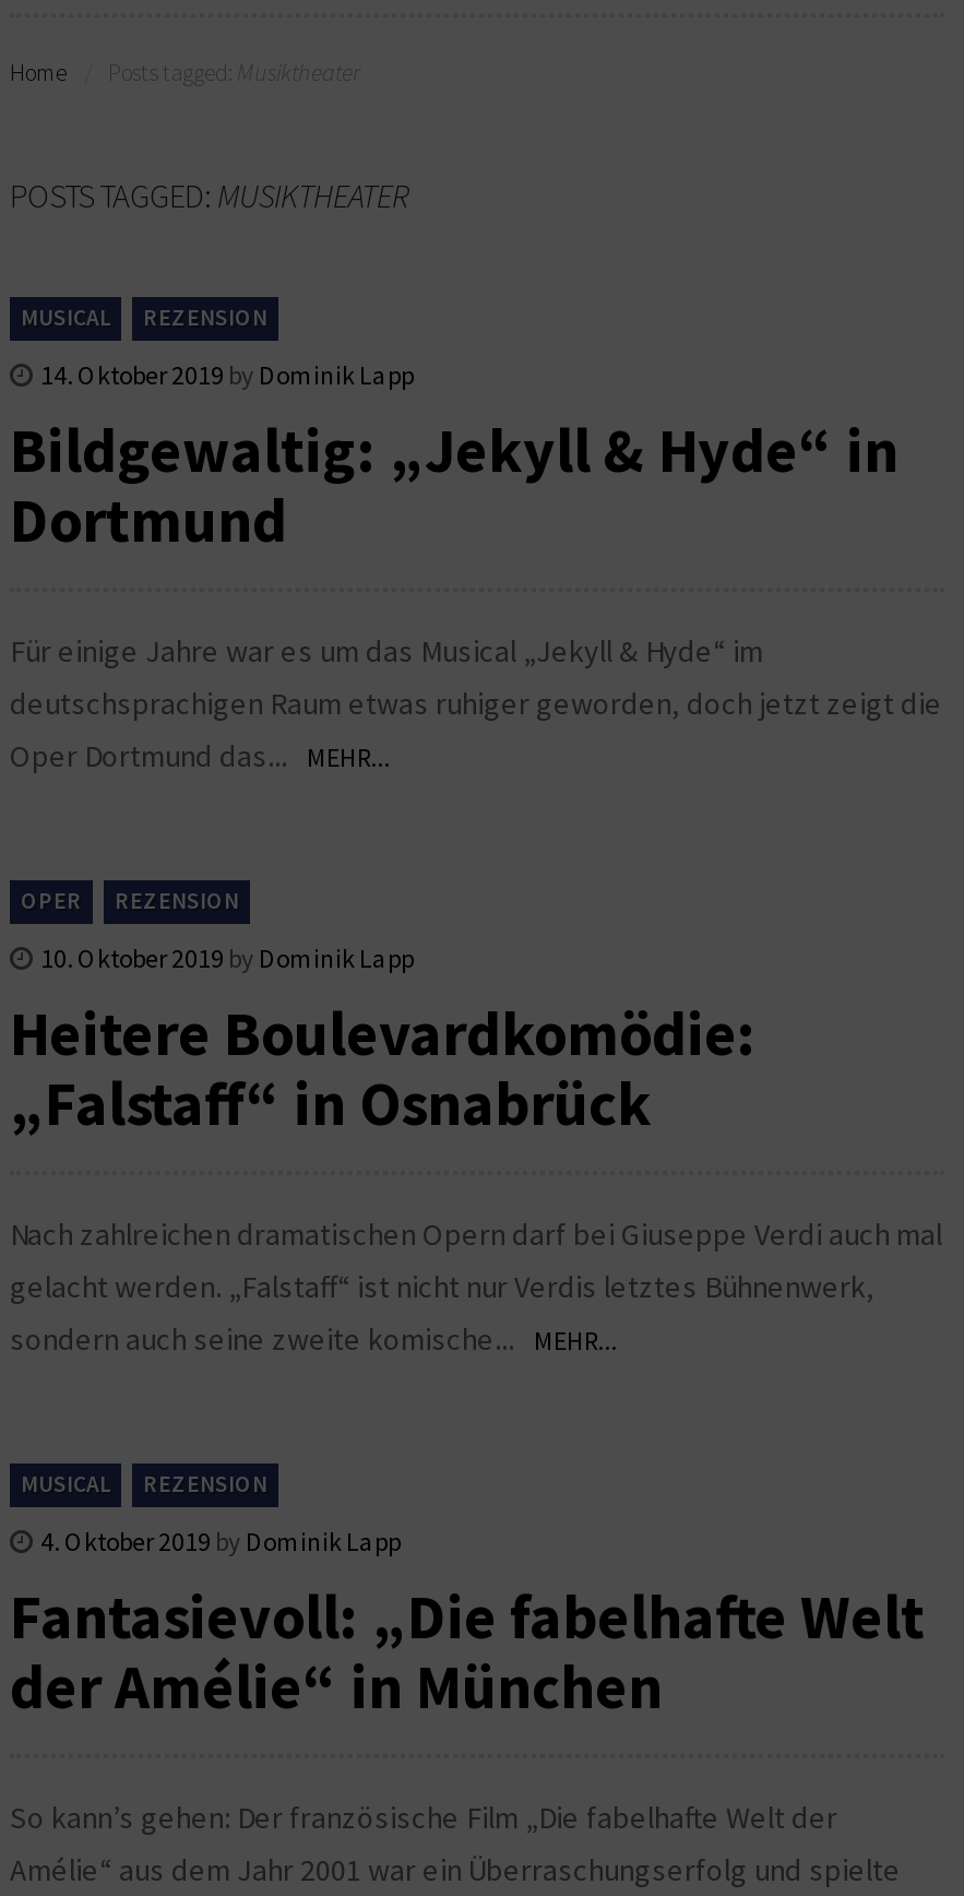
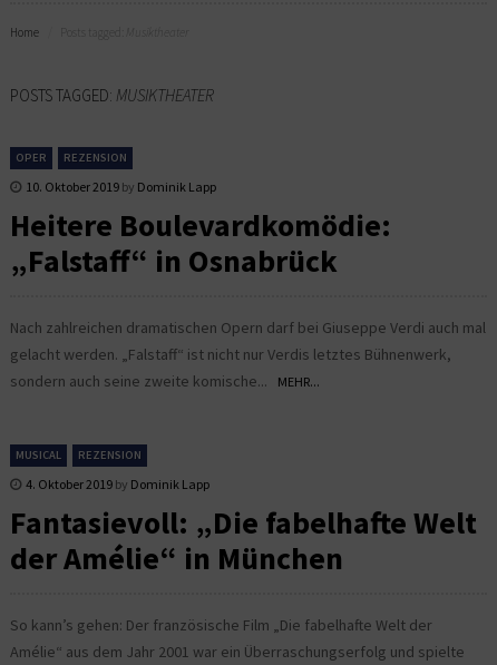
[10,303,942,775] MUSICAL | REZENSION | 14. Oktober 2019 by Dominik Lapp | Bildgewaltig: „Jekyll & Hyde“ in | Dortmund | Für einige Jahre war es um das Musical „Jekyll & Hyde“ im | deutschsprachigen Raum etwas ruhiger geworden, doch jetzt zeigt die | Oper Dortmund das... MEHR... -> none

